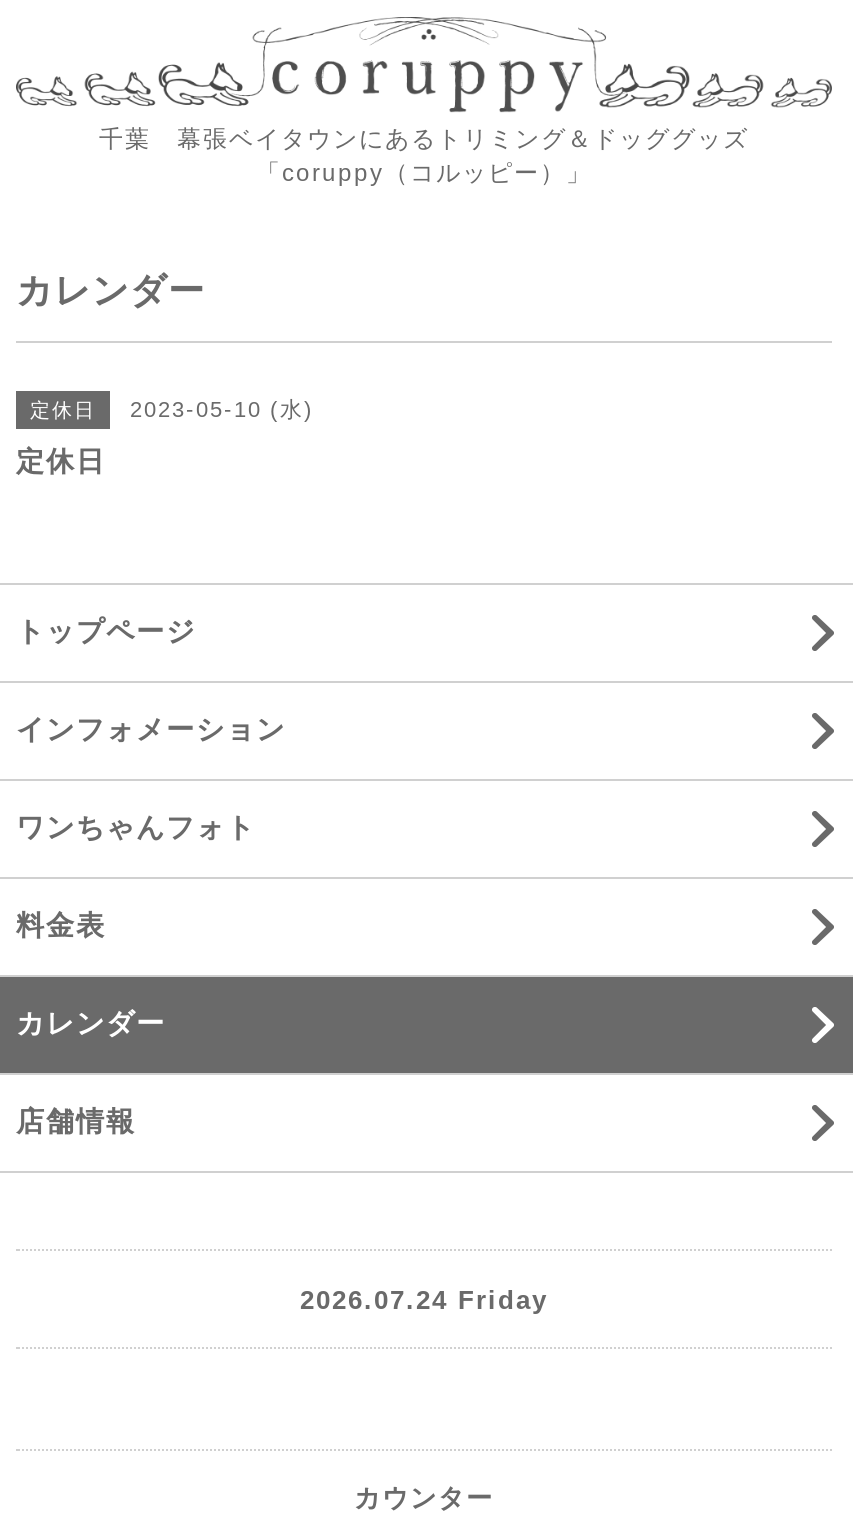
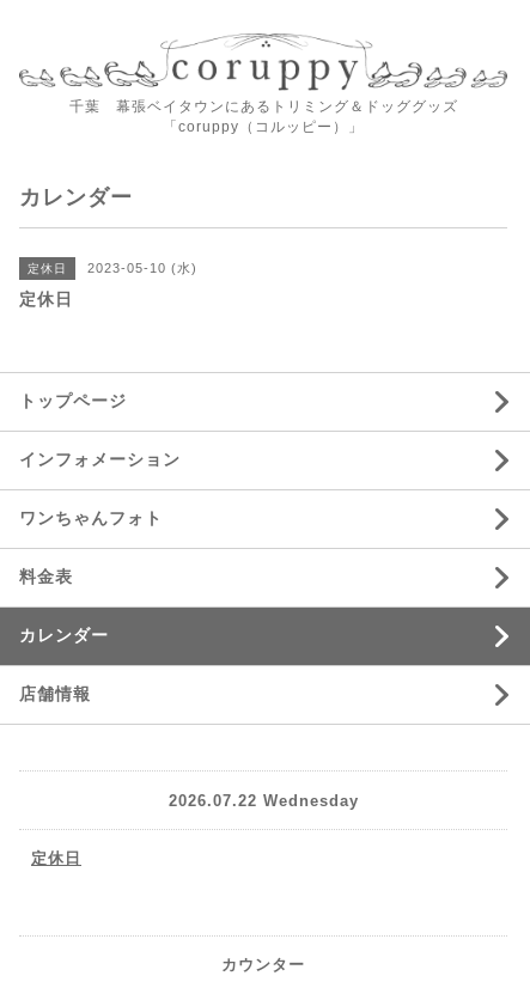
[300,1284,548,1314] 2026.07.24 Friday -> [31,791,358,867] 2026.07.22 Wednesday | 定休日

